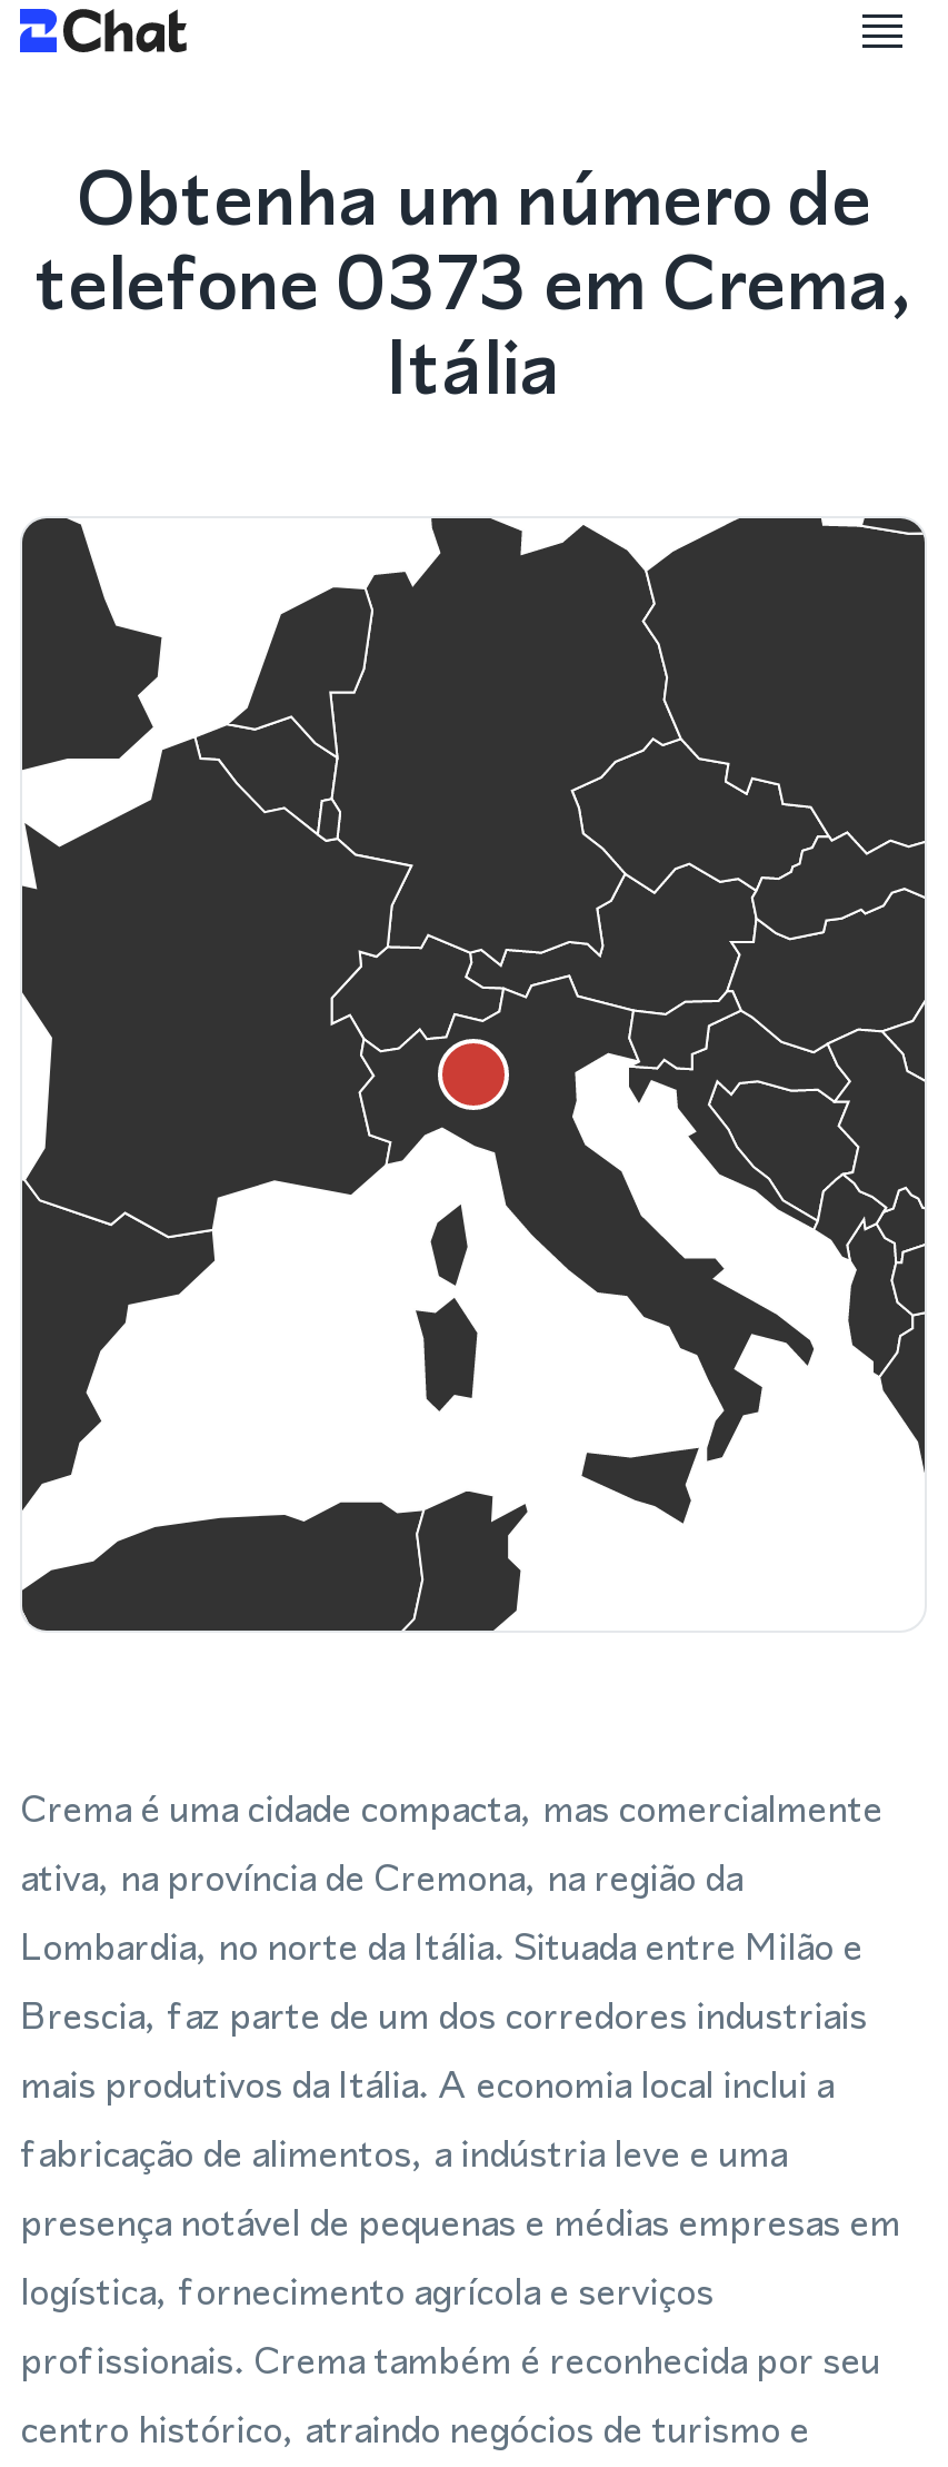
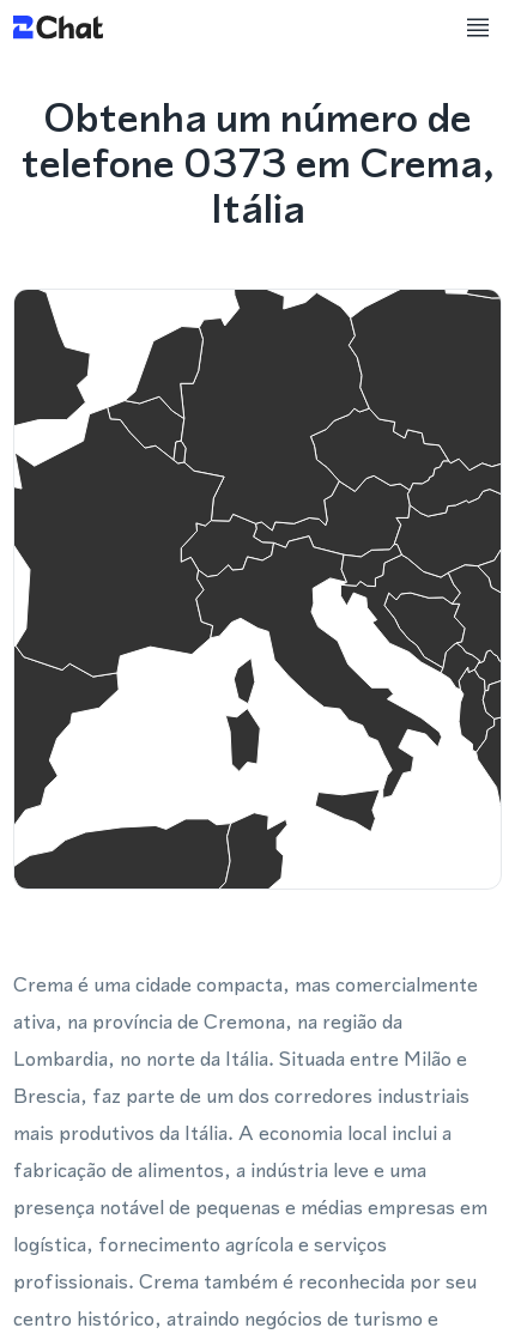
[436,1037,511,1112] [image] -> none

